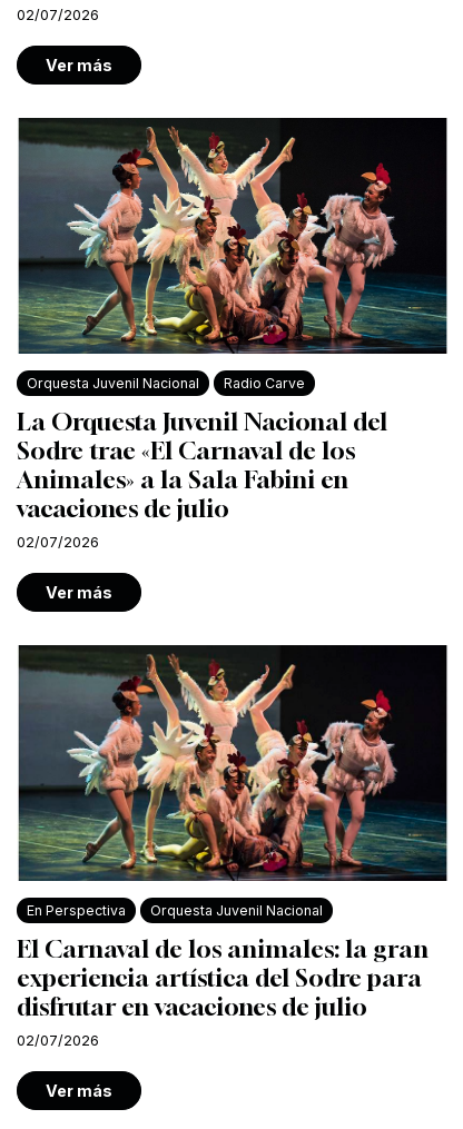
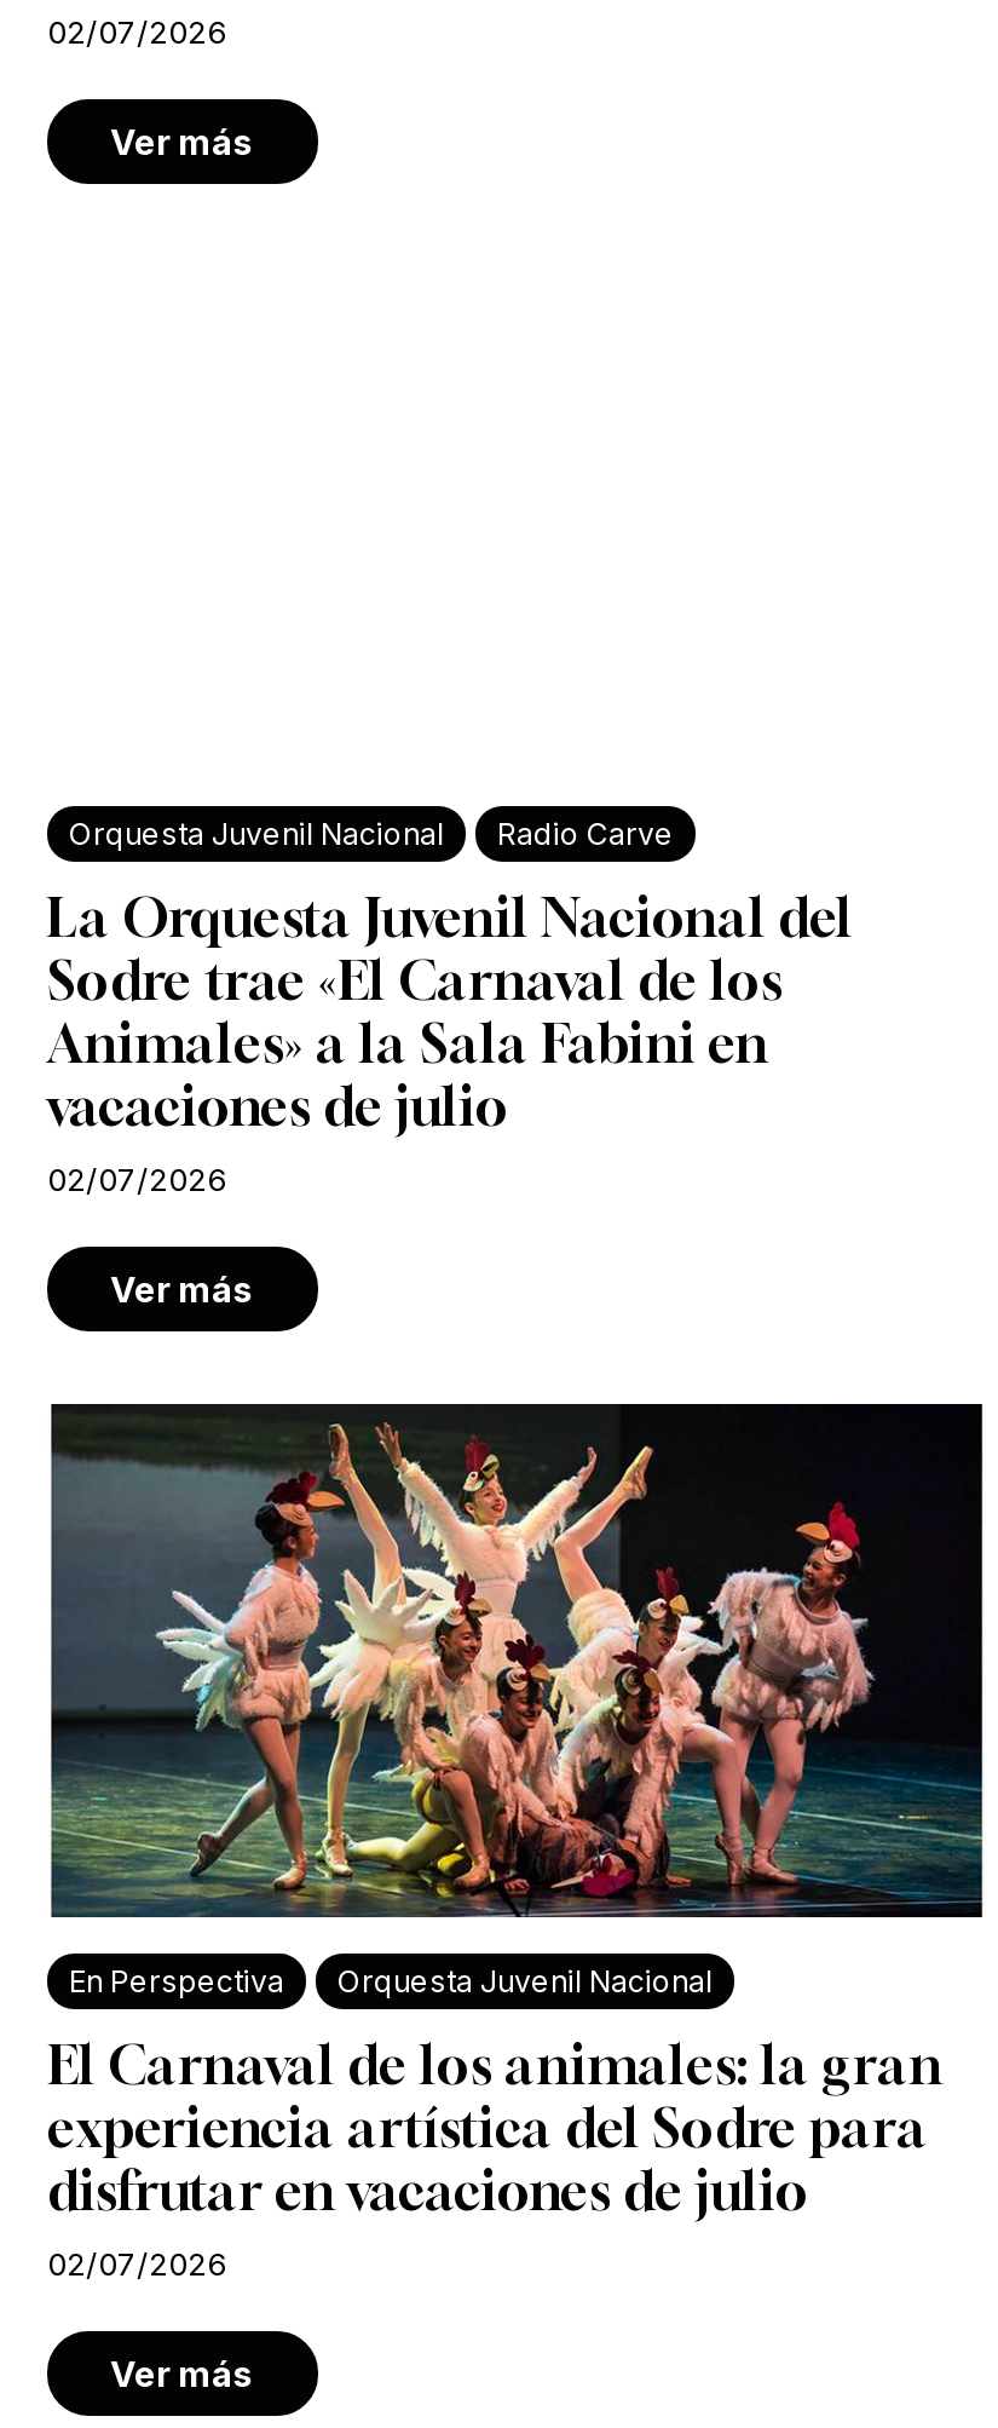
[17,117,449,355] [image] -> none

